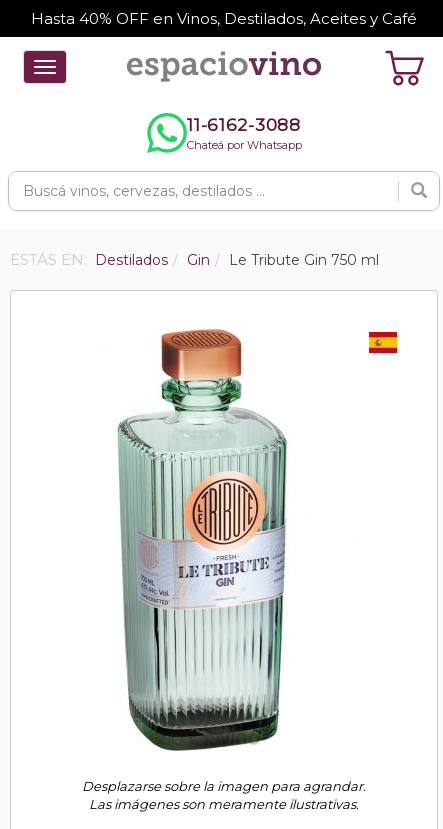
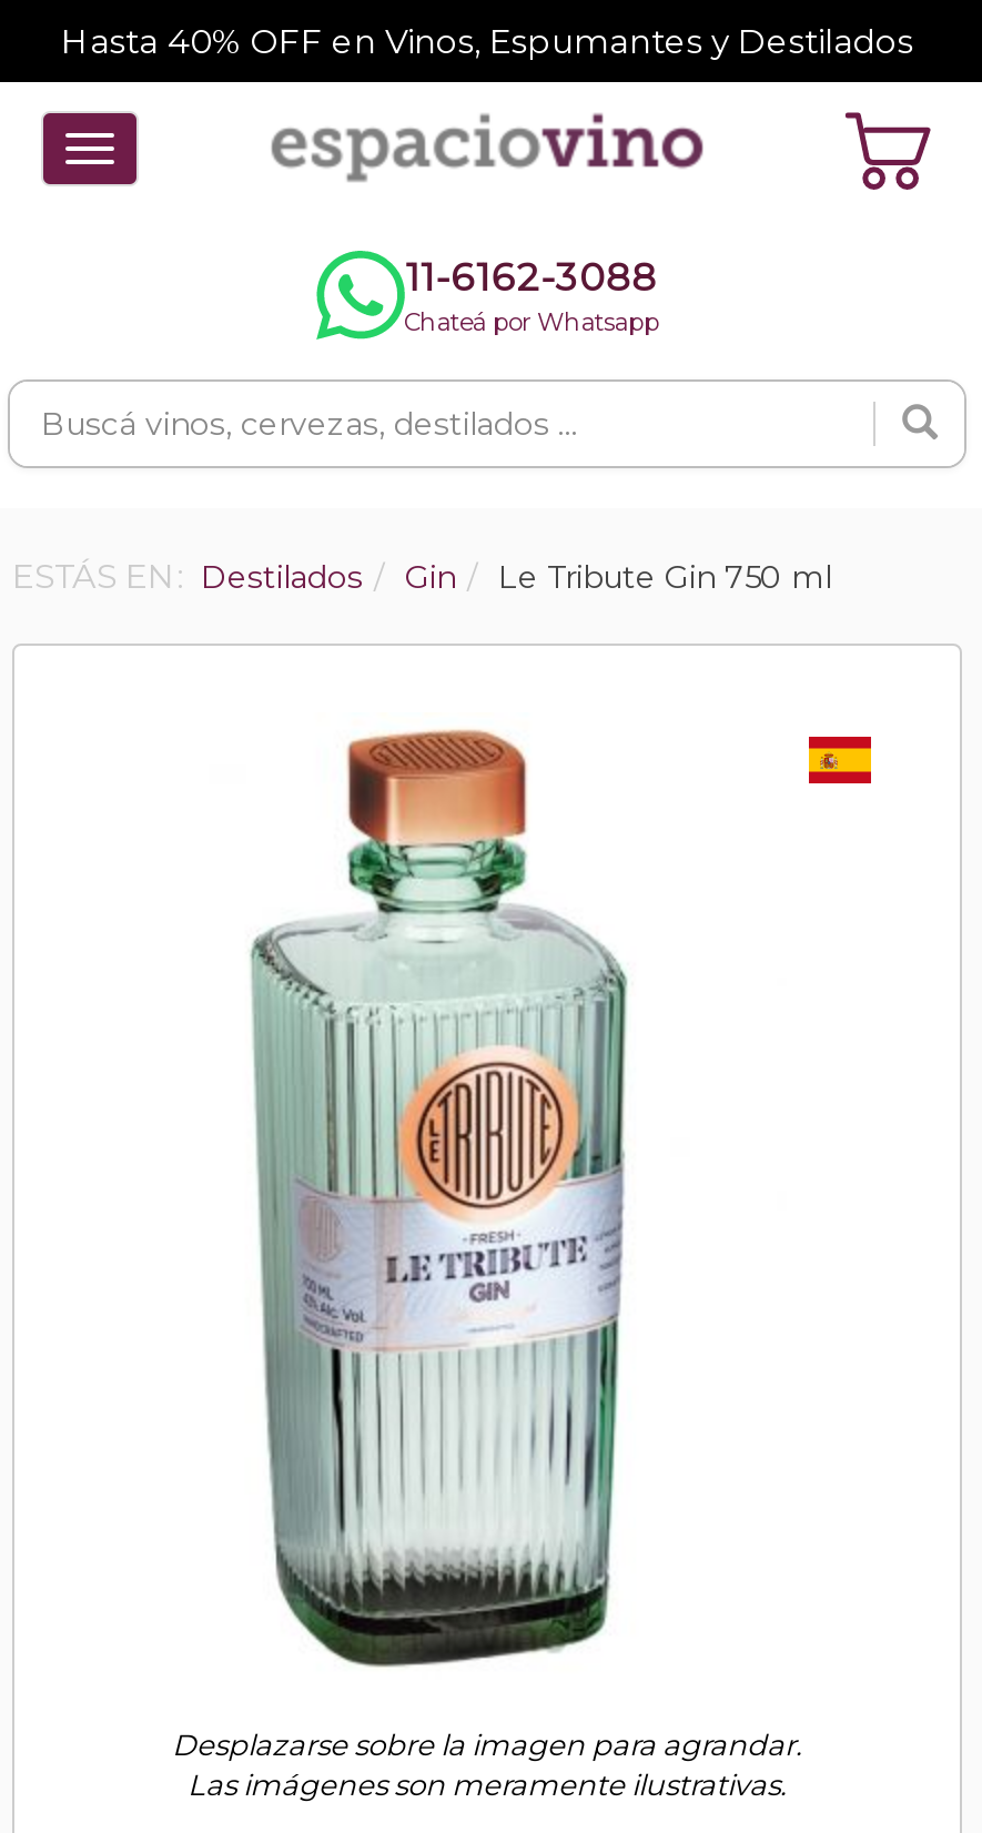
[31,9,417,28] Hasta 40% OFF en Vinos, Destilados, Aceites y Café -> [61,20,913,62] Hasta 40% OFF en Vinos, Espumantes y Destilados

